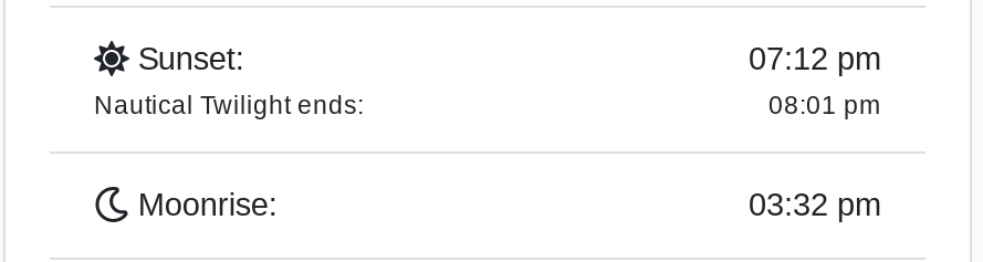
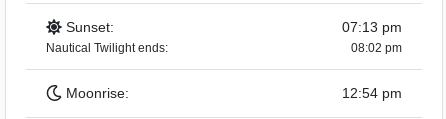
[749,40,881,76] 07:12 pm -> [342,19,402,35] 07:13 pm
[768,91,881,118] 08:01 pm -> [351,42,402,54] 08:02 pm
[749,186,881,222] 03:32 pm -> [342,85,402,101] 12:54 pm

